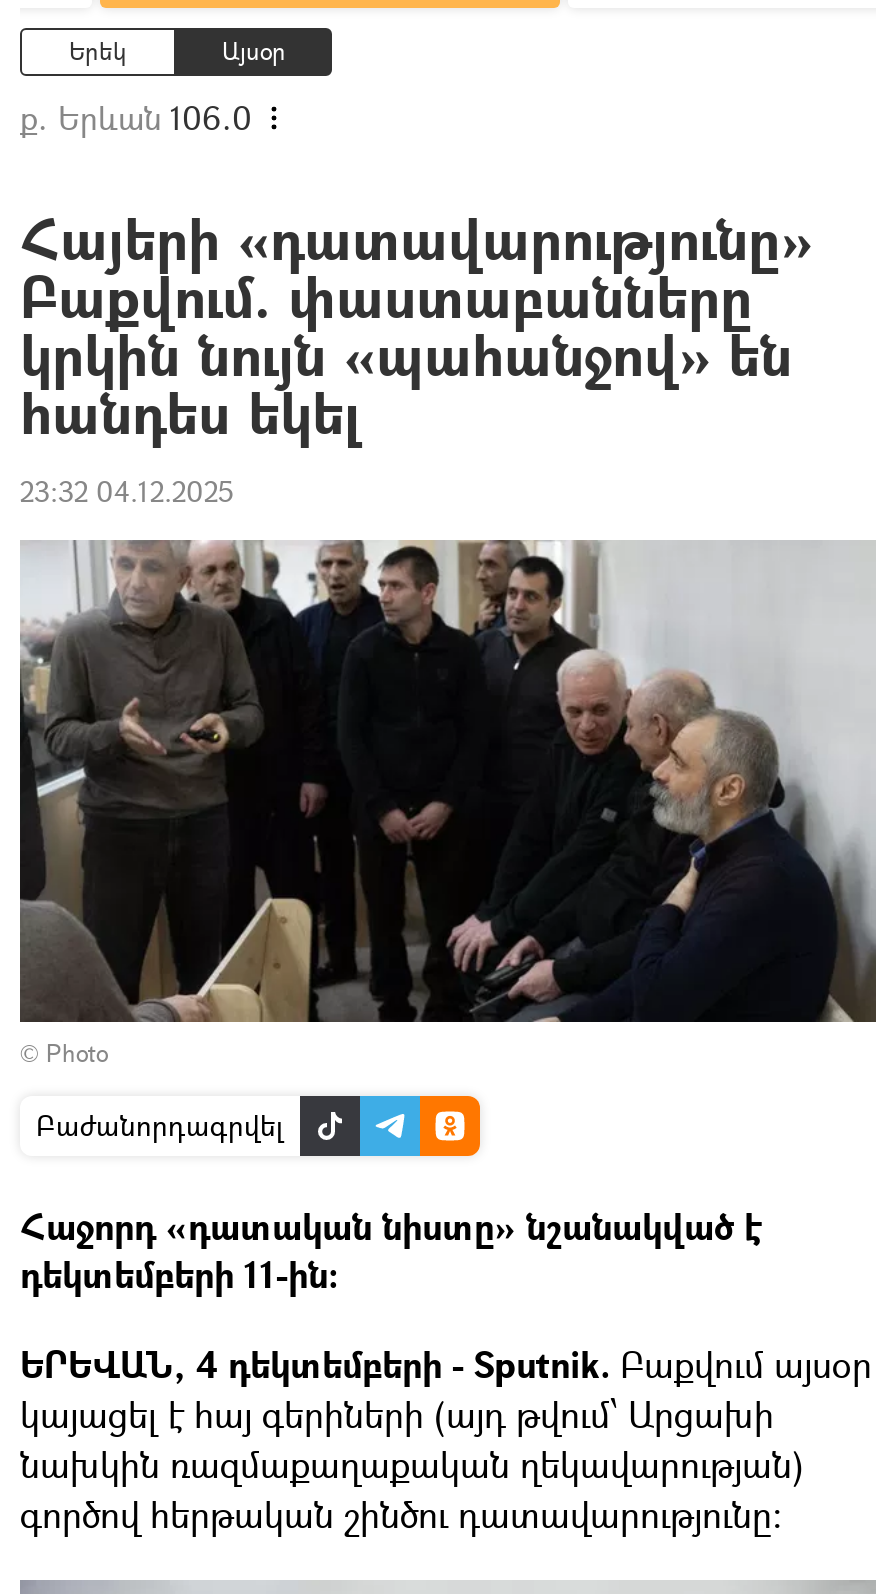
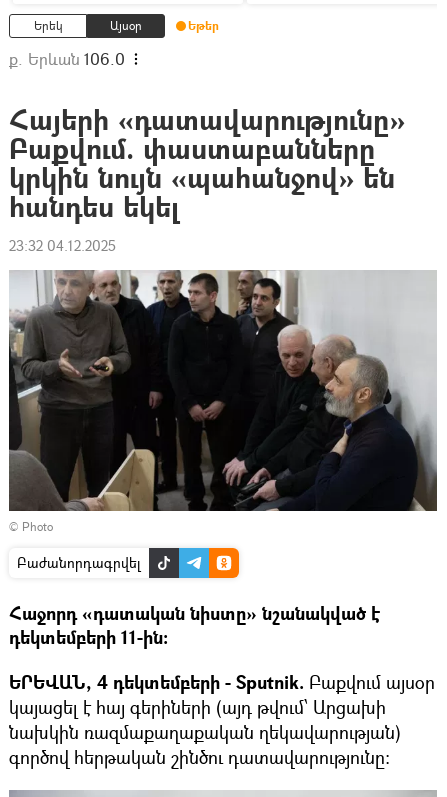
none -> [188,17,219,34] Եթեր

